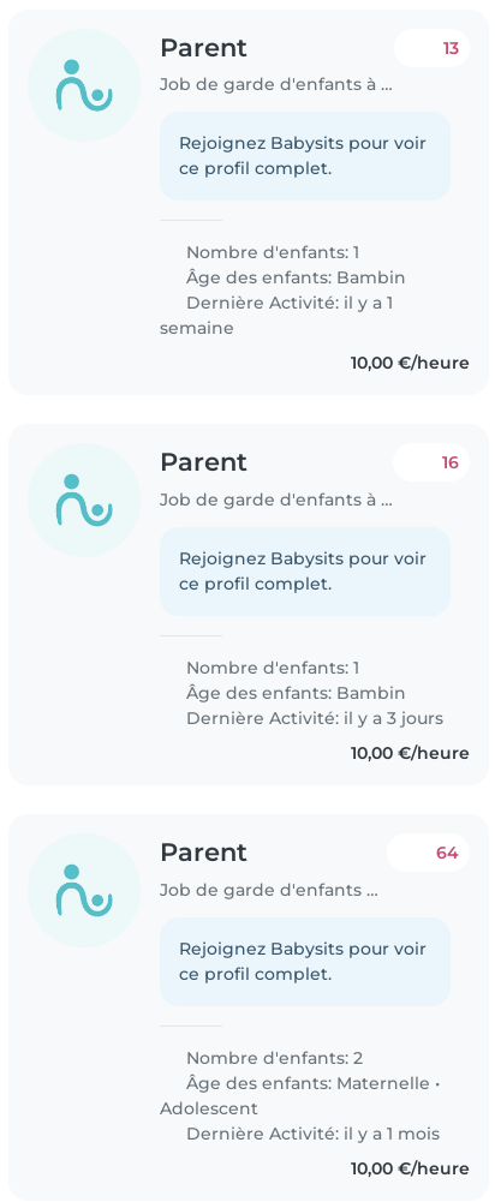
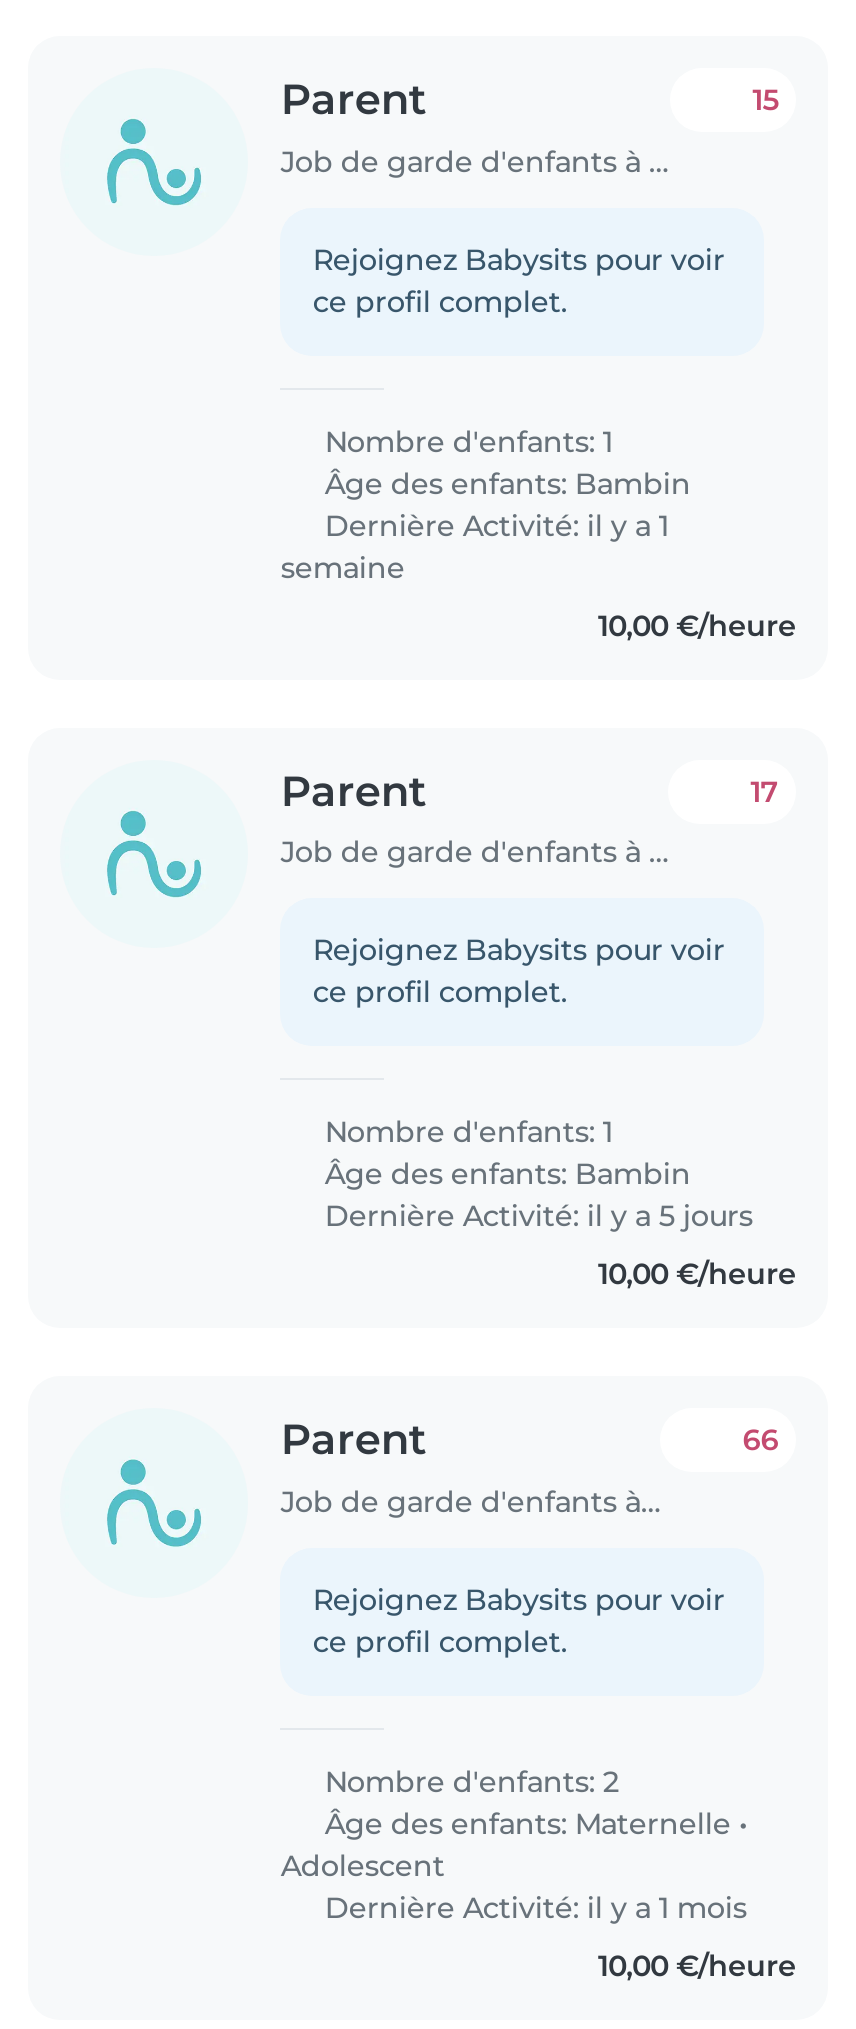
[444,37,459,58] 13 -> [752,81,778,117] 15
[442,452,459,474] 16 -> [750,773,778,809] 17
[182,708,444,729] Dernière Activité: il y a 3 jours -> [317,1198,753,1234] Dernière Activité: il y a 5 jours
[436,842,459,864] 64 -> [742,1422,778,1458] 66

